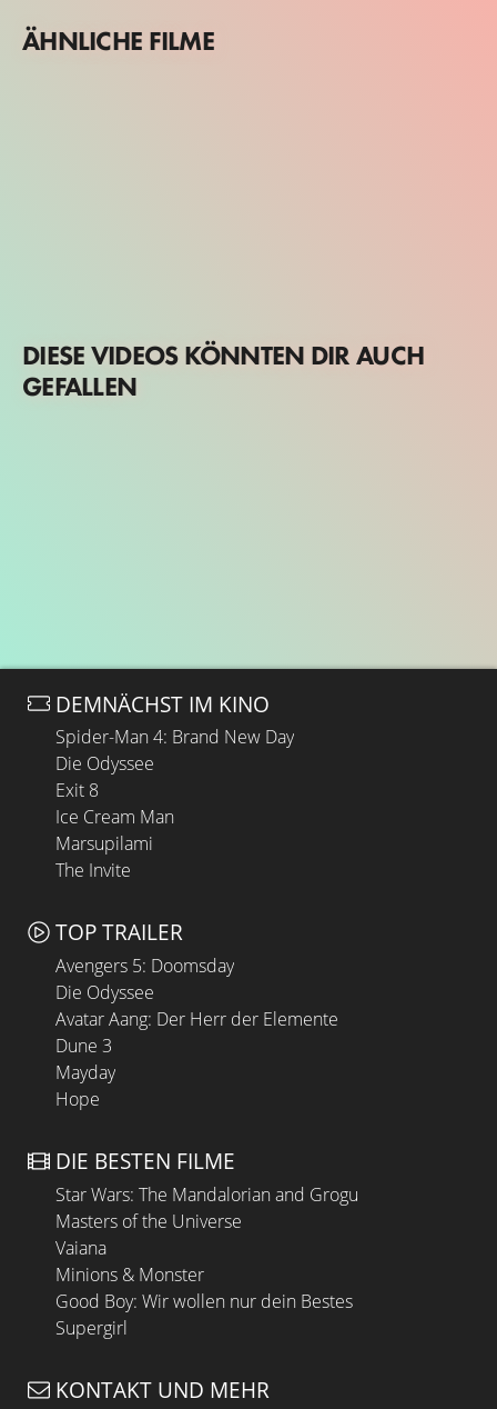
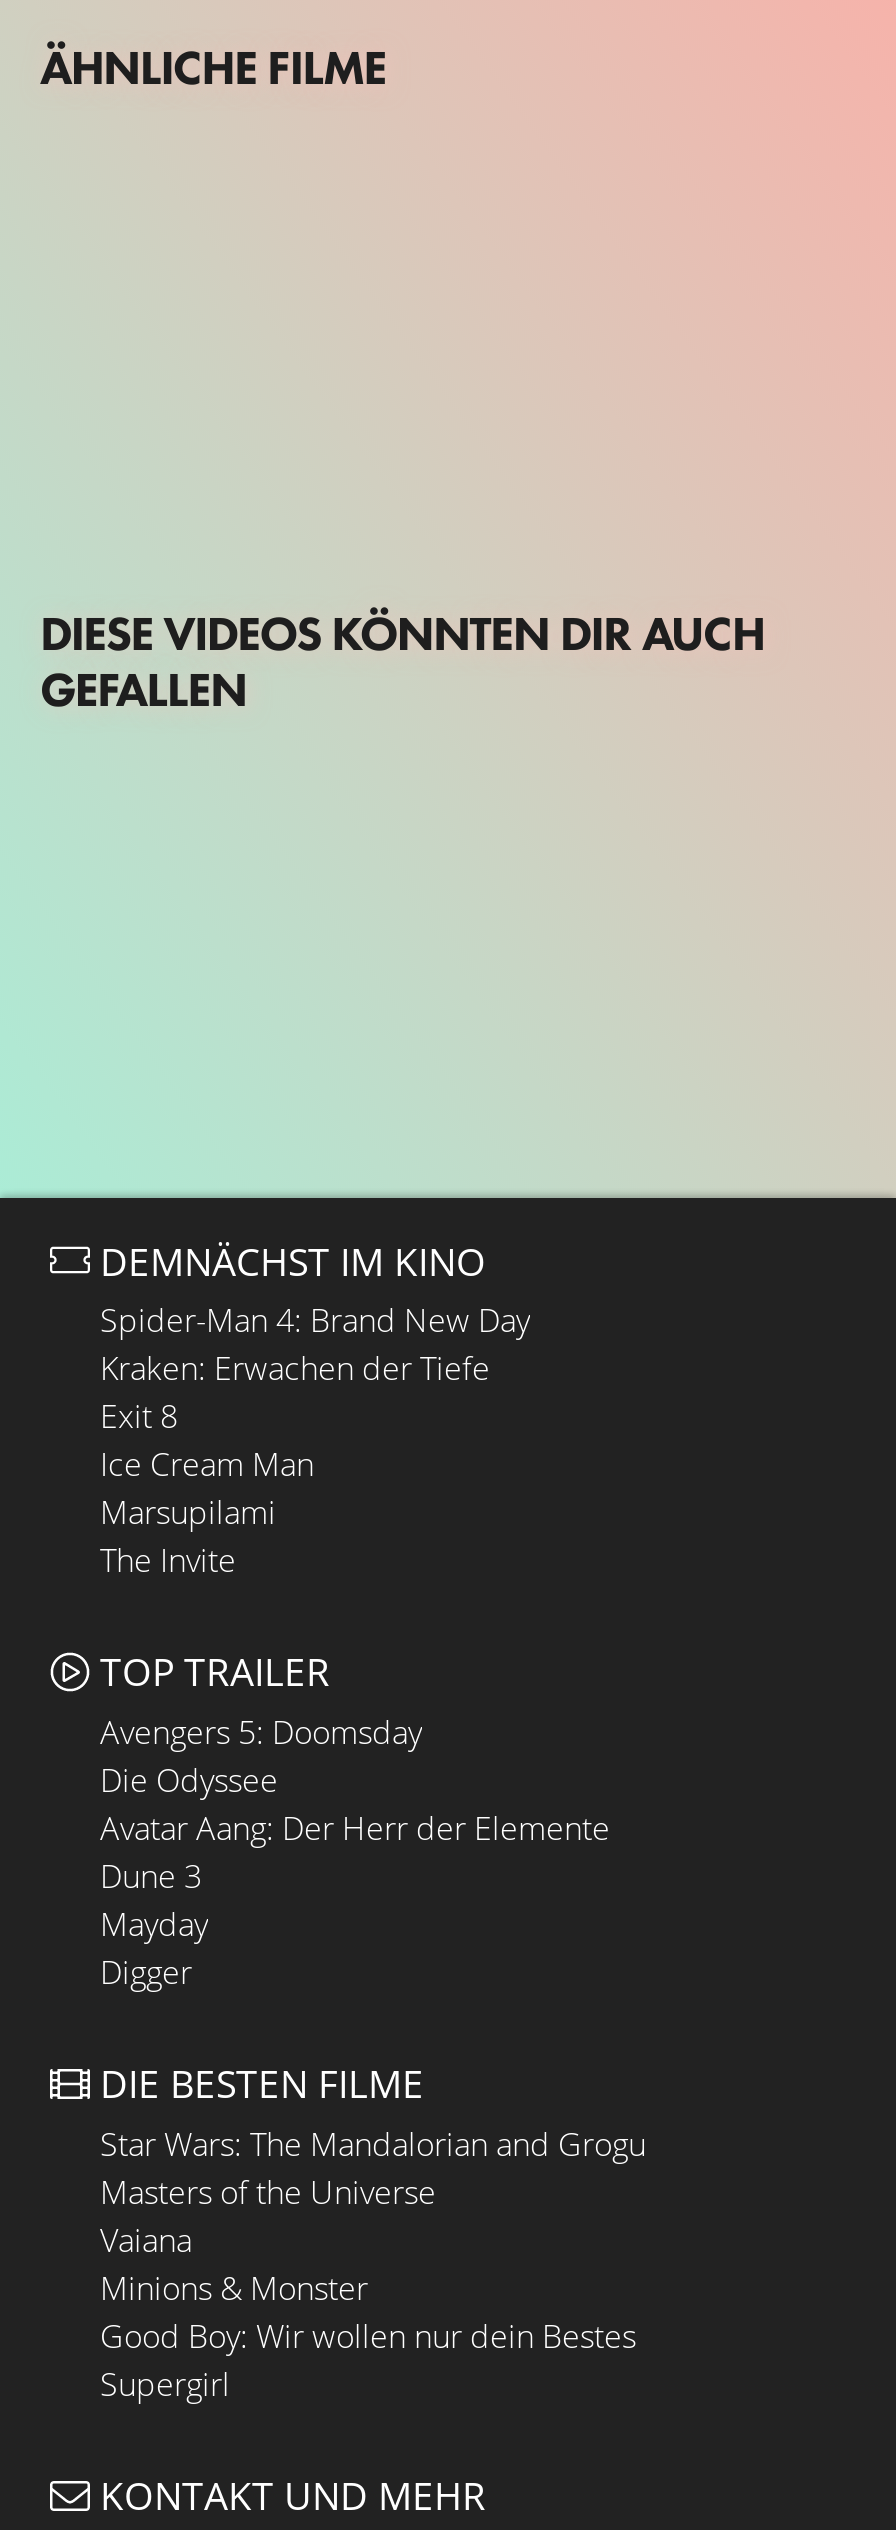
[55,752,154,776] Die Odyssee -> [100,1347,490,1391] Kraken: Erwachen der Tiefe
[55,1087,100,1111] Hope -> [100,1950,192,1994] Digger

